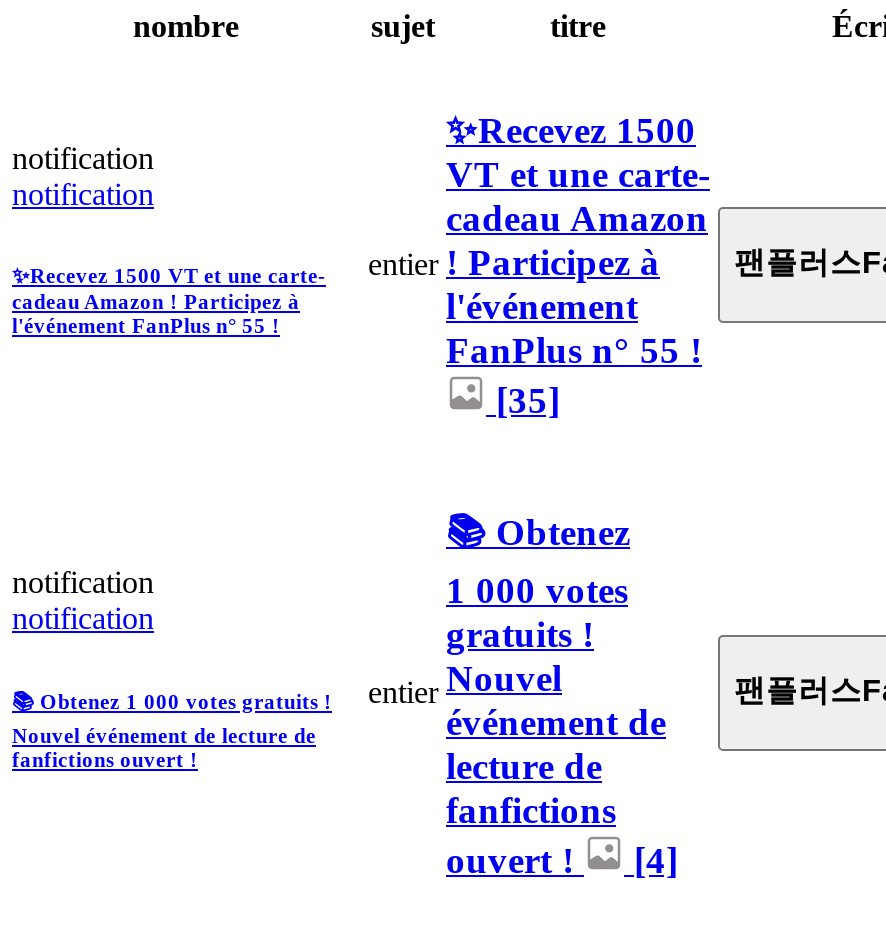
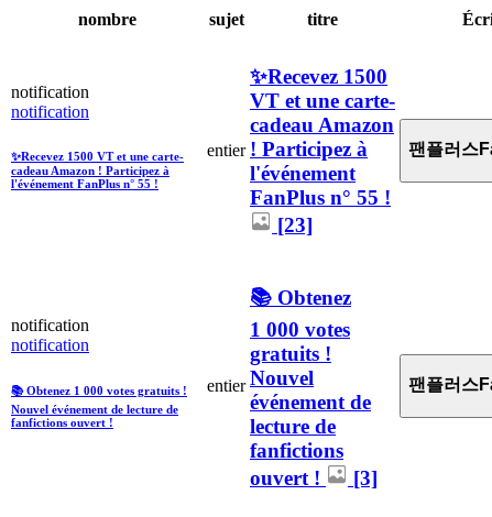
[496,378,560,420] [35] -> [277,213,313,236] [23]
[446,838,678,880] ouvert ! [4] -> [250,466,378,489] ouvert ! [3]

